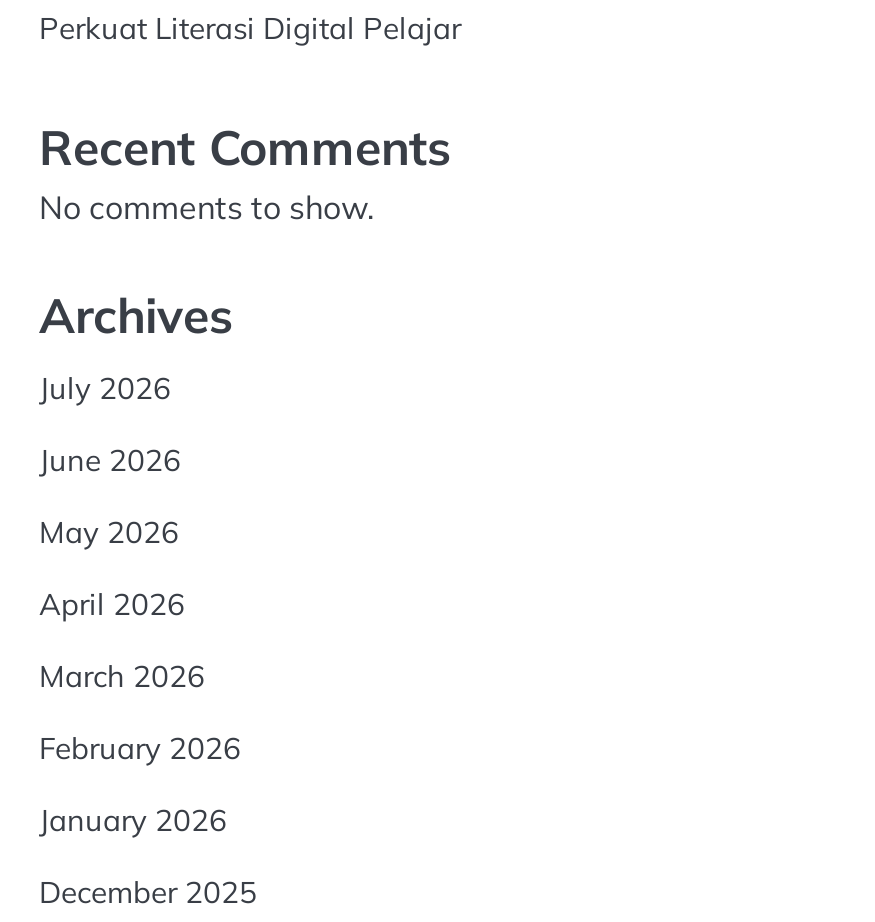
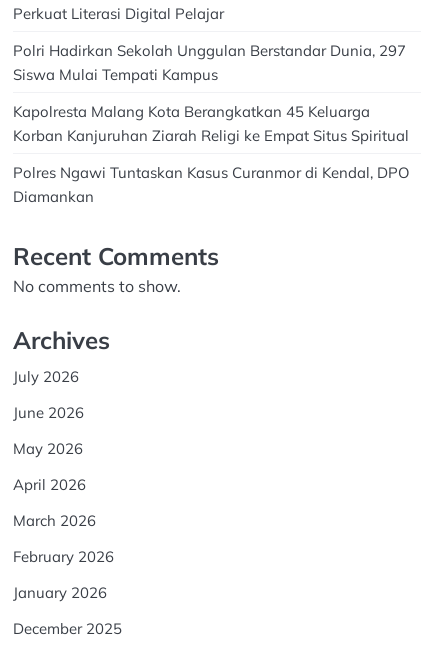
none -> [13,41,410,206] Polri Hadirkan Sekolah Unggulan Berstandar Dunia, 297 | Siswa Mulai Tempati Kampus | Kapolresta Malang Kota Berangkatkan 45 Keluarga | Korban Kanjuruhan Ziarah Religi ke Empat Situs Spiritual | Polres Ngawi Tuntaskan Kasus Curanmor di Kendal, DPO | Diamankan

